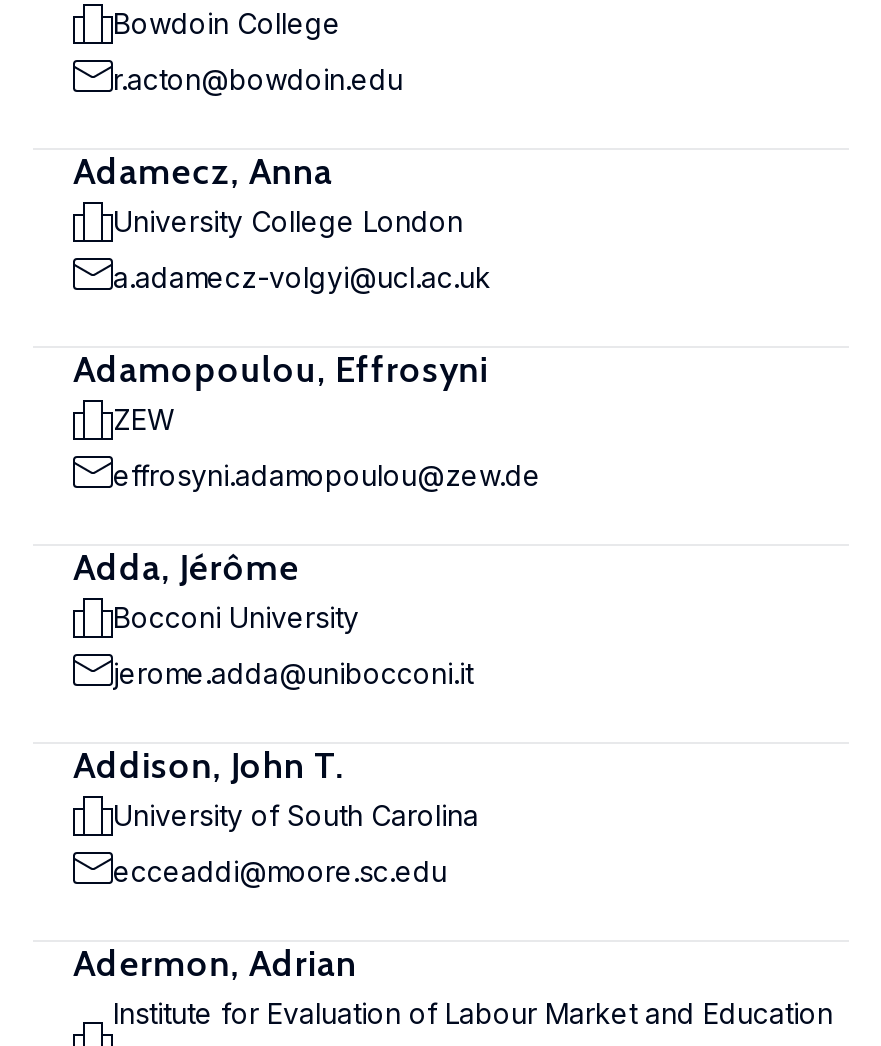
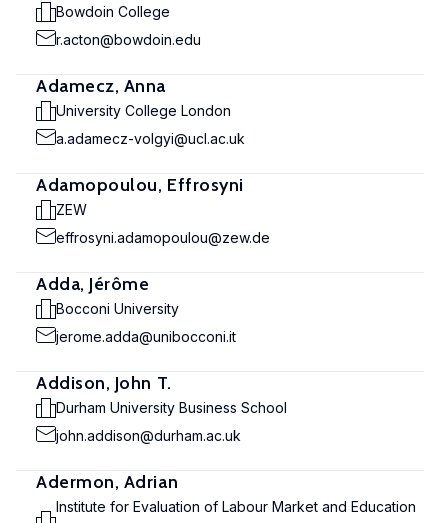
[113,798,479,832] University of South Carolina -> [56,399,287,416] Durham University Business School
[113,854,447,888] ecceaddi@moore.sc.edu -> [56,427,241,444] john.addison@durham.ac.uk

